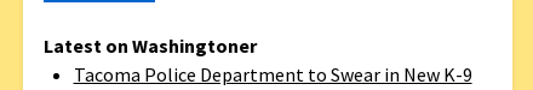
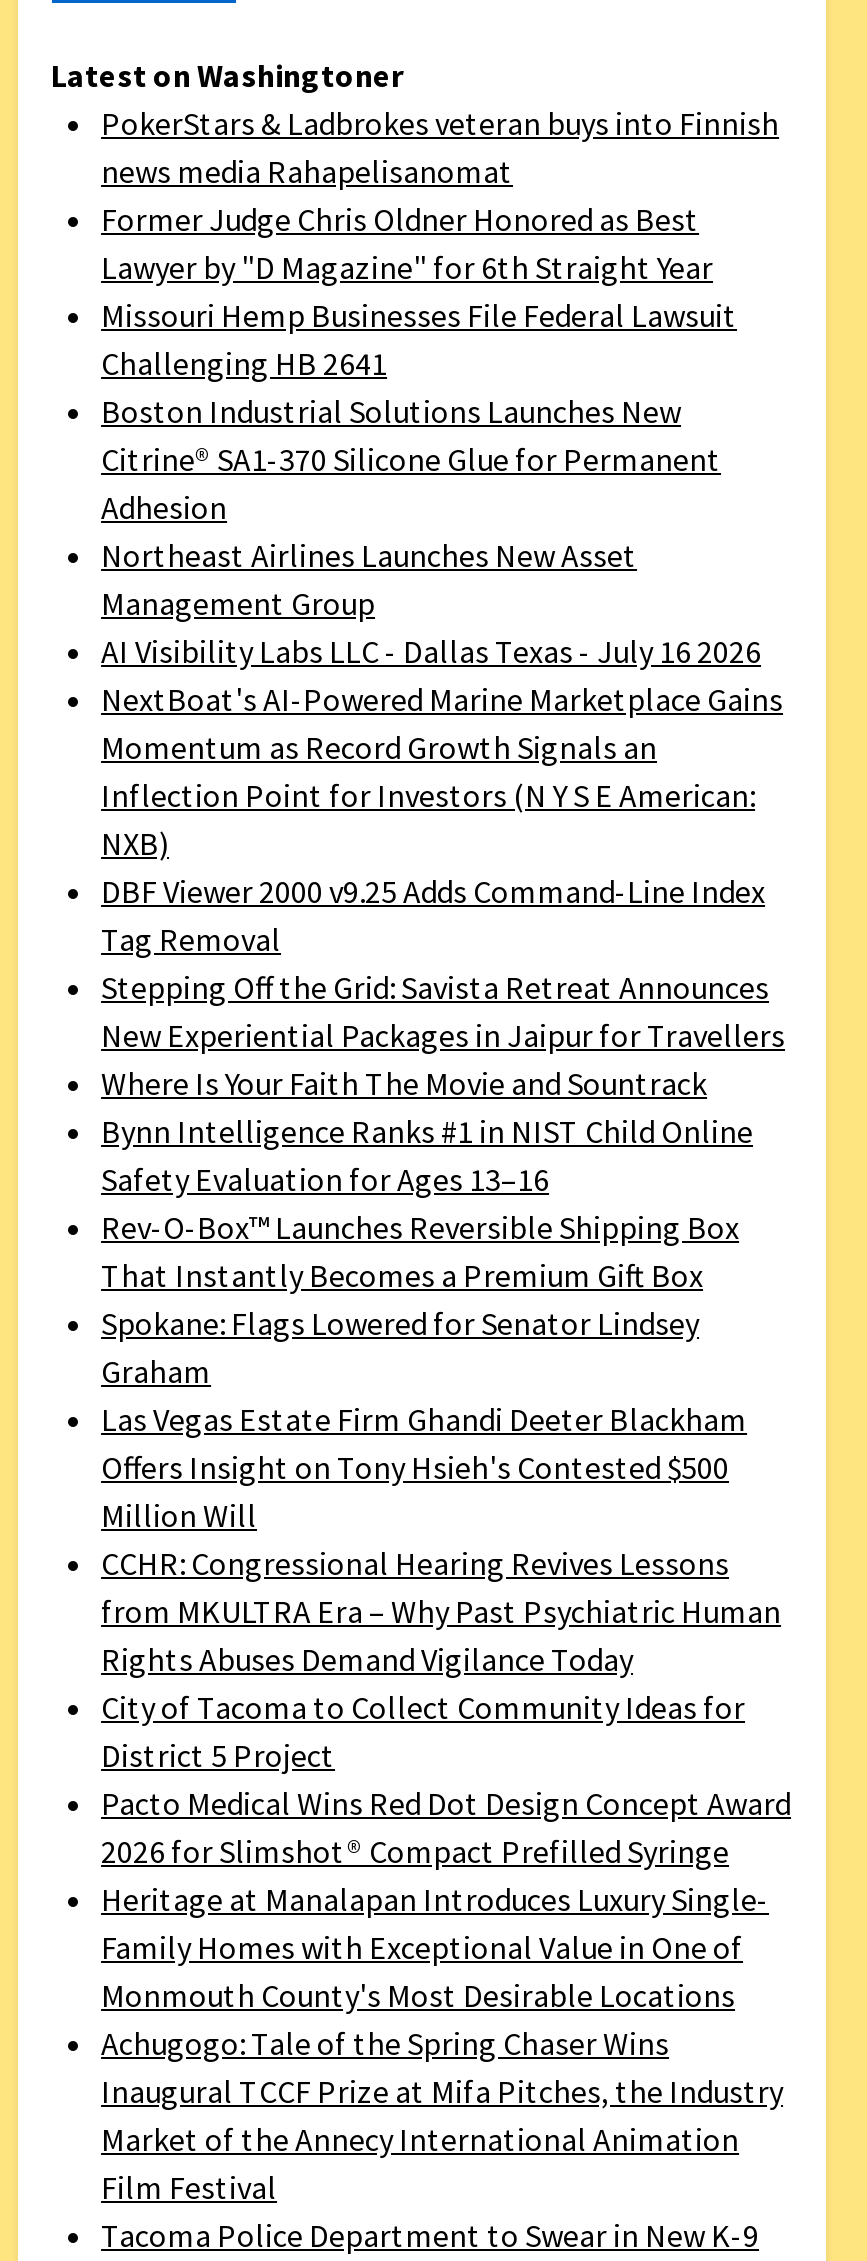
none -> [101,103,791,2207] PokerStars & Ladbrokes veteran buys into Finnish | news media Rahapelisanomat | Former Judge Chris Oldner Honored as Best | Lawyer by "D Magazine" for 6th Straight Year | Missouri Hemp Businesses File Federal Lawsuit | Challenging HB 2641 | Boston Industrial Solutions Launches New | Citrine® SA1-370 Silicone Glue for Permanent | Adhesion | Northeast Airlines Launches New Asset | Management Group | AI Visibility Labs LLC - Dallas Texas - July 16 2026 | NextBoat's AI-Powered Marine Marketplace Gains | Momentum as Record Growth Signals an | Inflection Point for Investors (N Y S E American: | NXB) | DBF Viewer 2000 v9.25 Adds Command-Line Index | Tag Removal | Stepping Off the Grid: Savista Retreat Announces | New Experiential Packages in Jaipur for Travellers | Where Is Your Faith The Movie and Sountrack | Bynn Intelligence Ranks #1 in NIST Child Online | Safety Evaluation for Ages 13–16 | Rev-O-Box™ Launches Reversible Shipping Box | That Instantly Becomes a Premium Gift Box | Spokane: Flags Lowered for Senator Lindsey | Graham | Las Vegas Estate Firm Ghandi Deeter Blackham | Offers Insight on Tony Hsieh's Contested $500 | Million Will | CCHR: Congressional Hearing Revives Lessons | from MKULTRA Era – Why Past Psychiatric Human | Rights Abuses Demand Vigilance Today | City of Tacoma to Collect Community Ideas for | District 5 Project | Pacto Medical Wins Red Dot Design Concept Award | 2026 for Slimshot® Compact Prefilled Syringe | Heritage at Manalapan Introduces Luxury Single- | Family Homes with Exceptional Value in One of | Monmouth County's Most Desirable Locations | Achugogo: Tale of the Spring Chaser Wins | Inaugural TCCF Prize at Mifa Pitches, the Industry | Market of the Annecy International Animation | Film Festival

